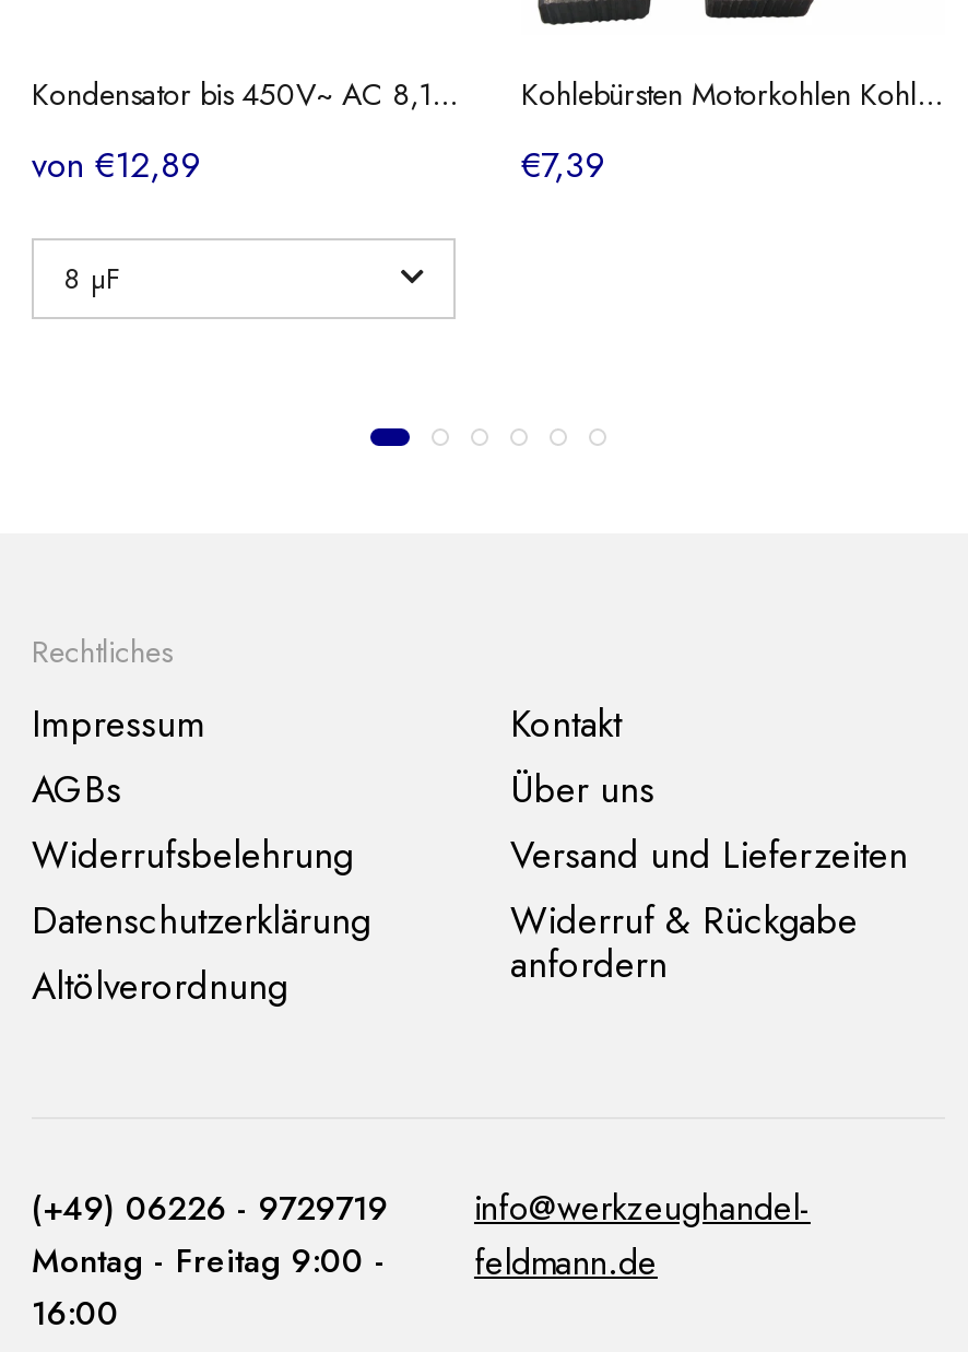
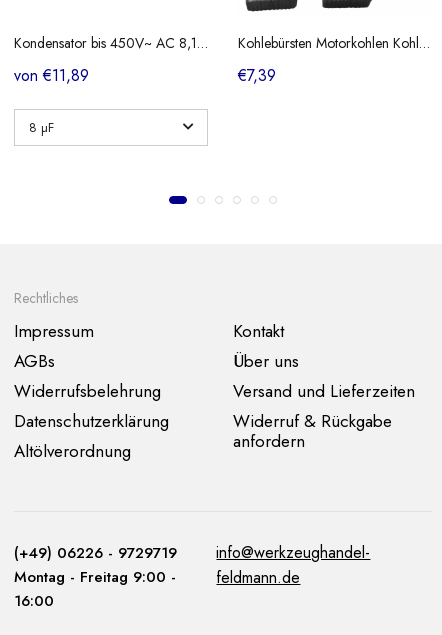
[32,139,200,190] von €12,89 -> [14,64,89,87] von €11,89

